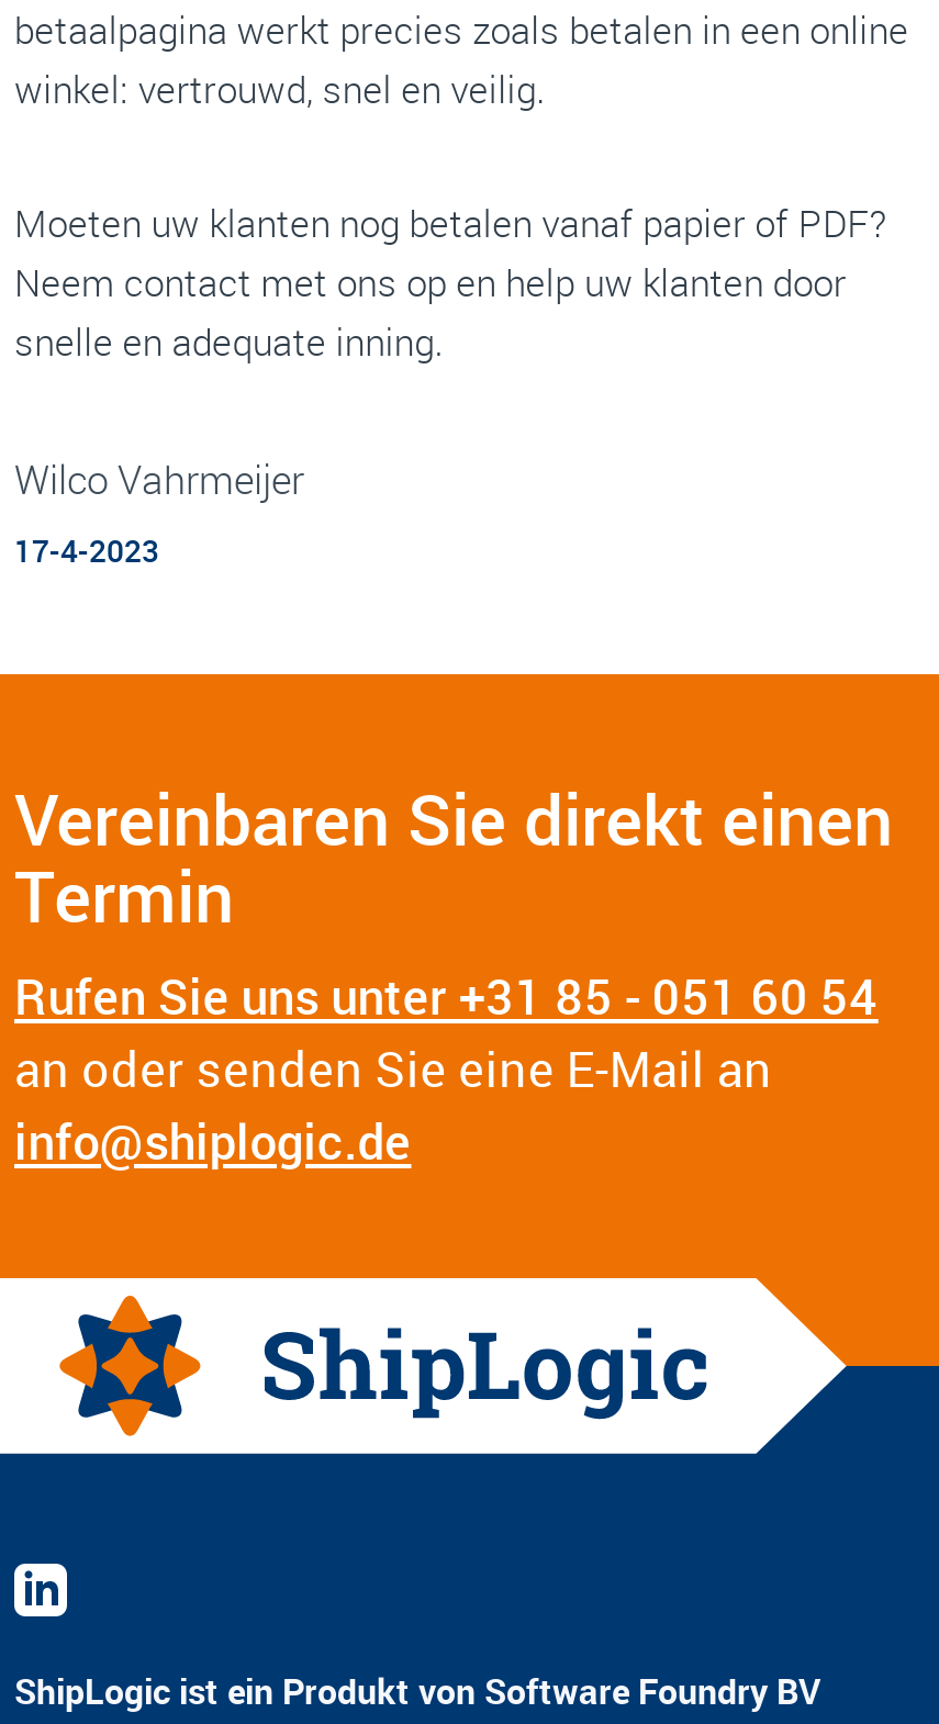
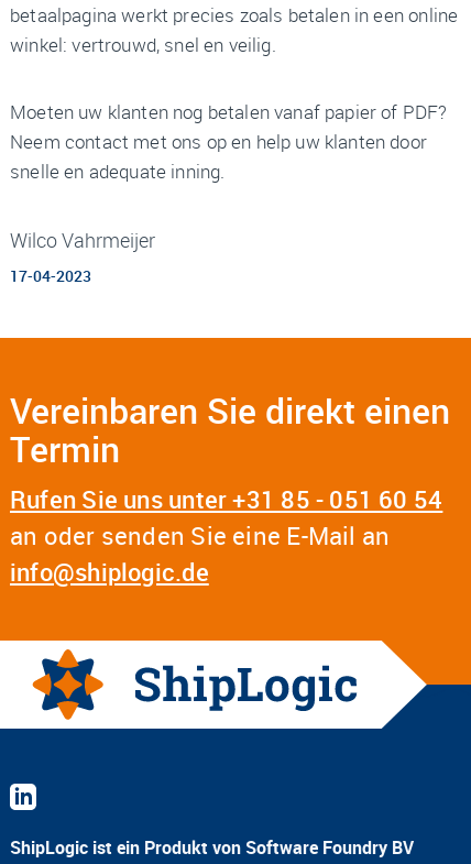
[14,529,159,571] 17-4-2023 -> [10,265,91,286] 17-04-2023

